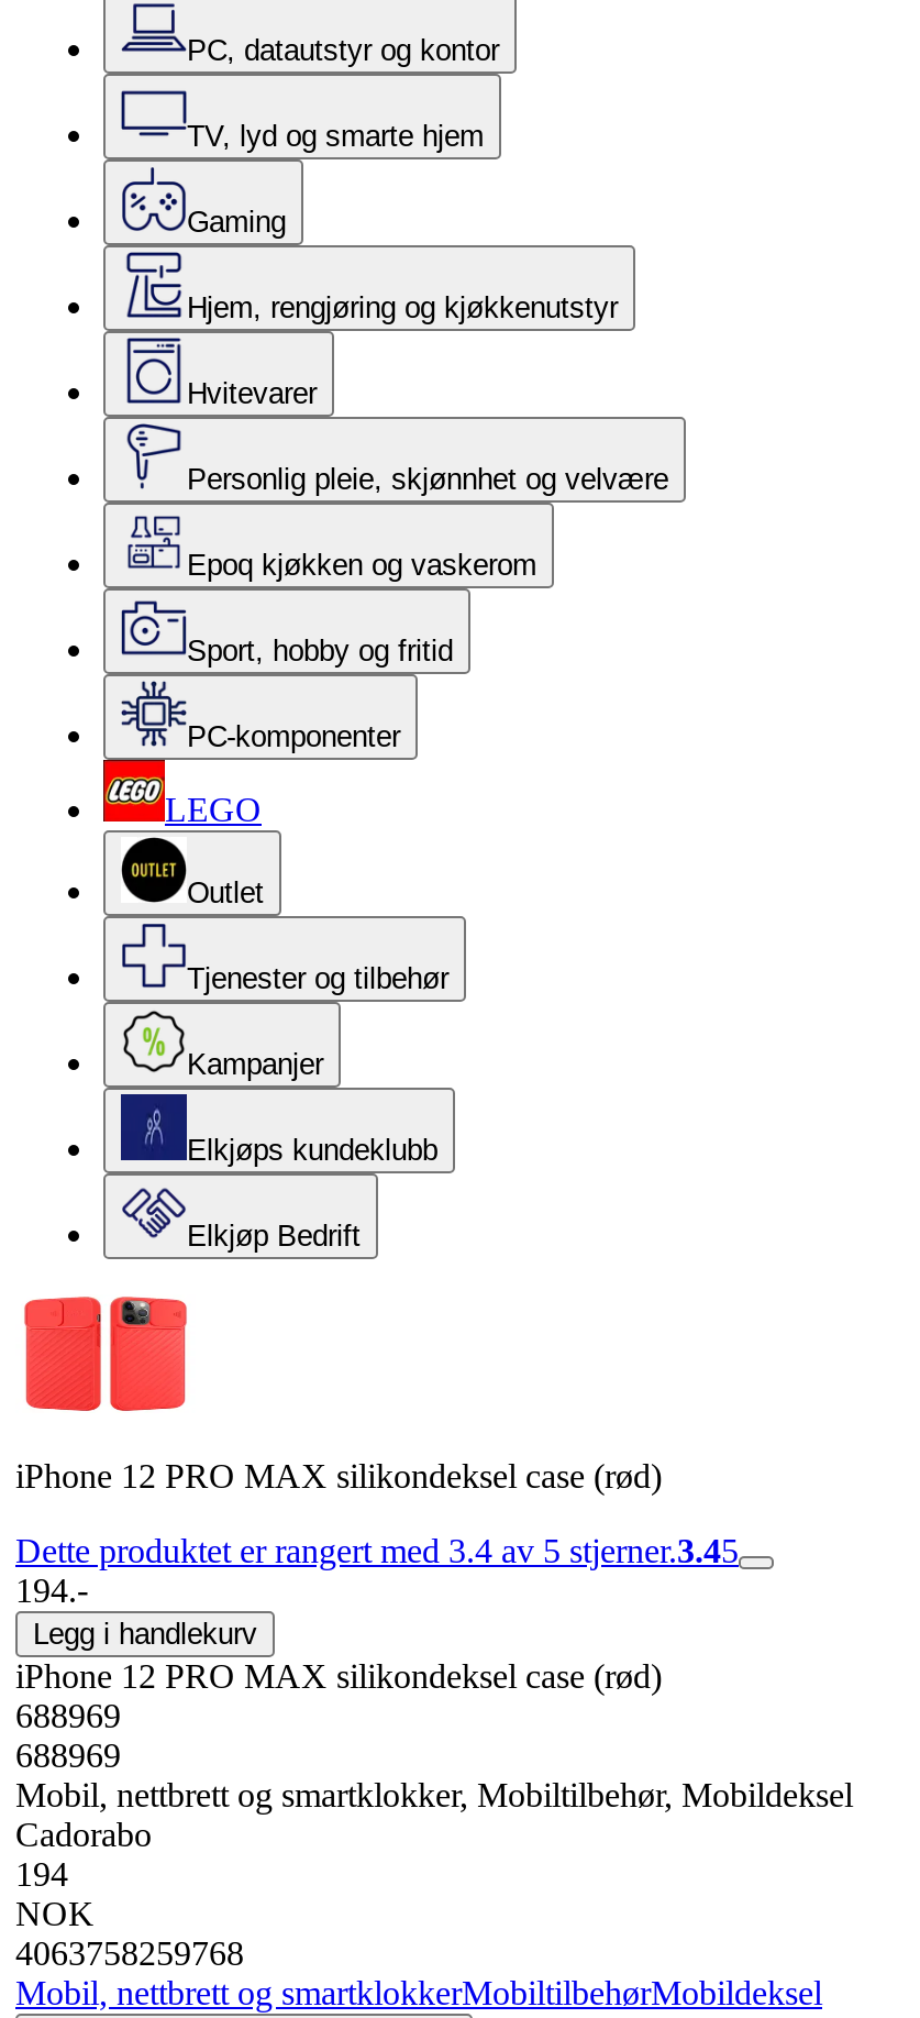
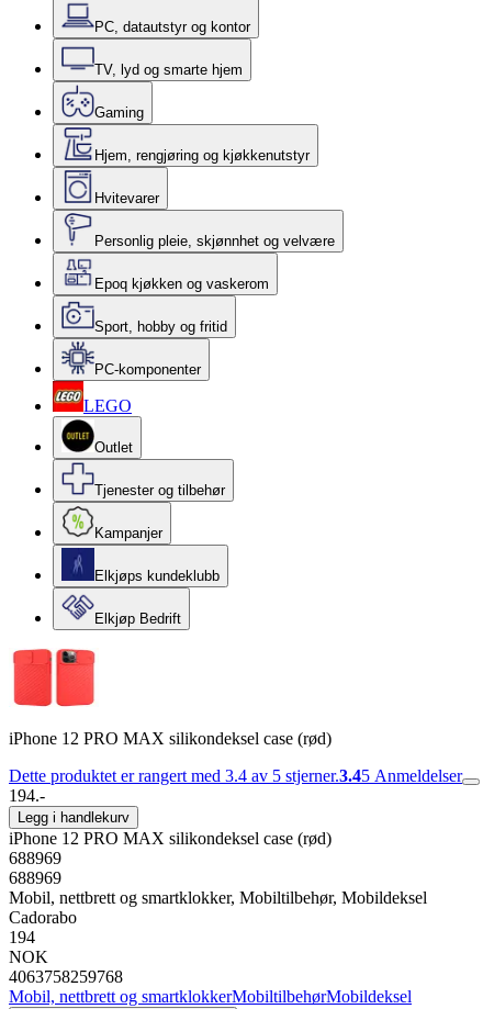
[15,1532,739,1569] Dette produktet er rangert med 3.4 av 5 stjerner.3.45 -> [9,766,462,785] Dette produktet er rangert med 3.4 av 5 stjerner.3.45 Anmeldelser

